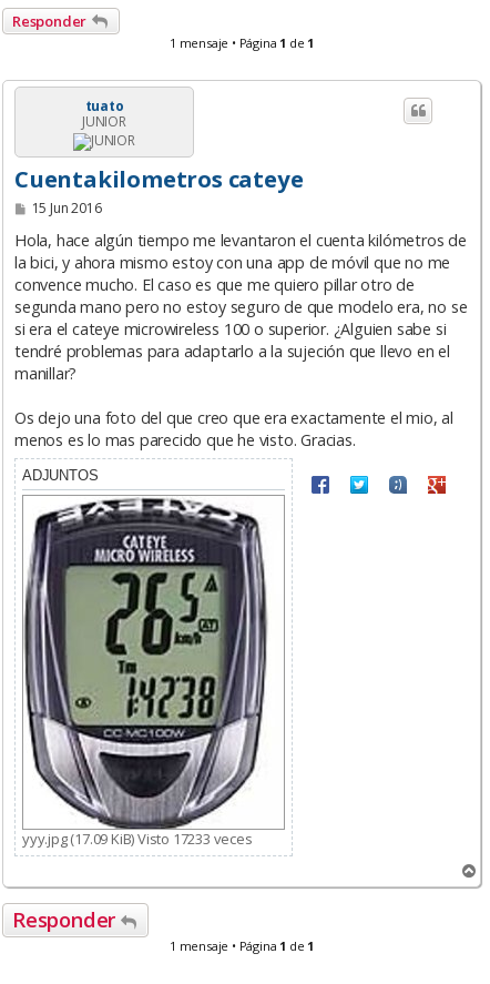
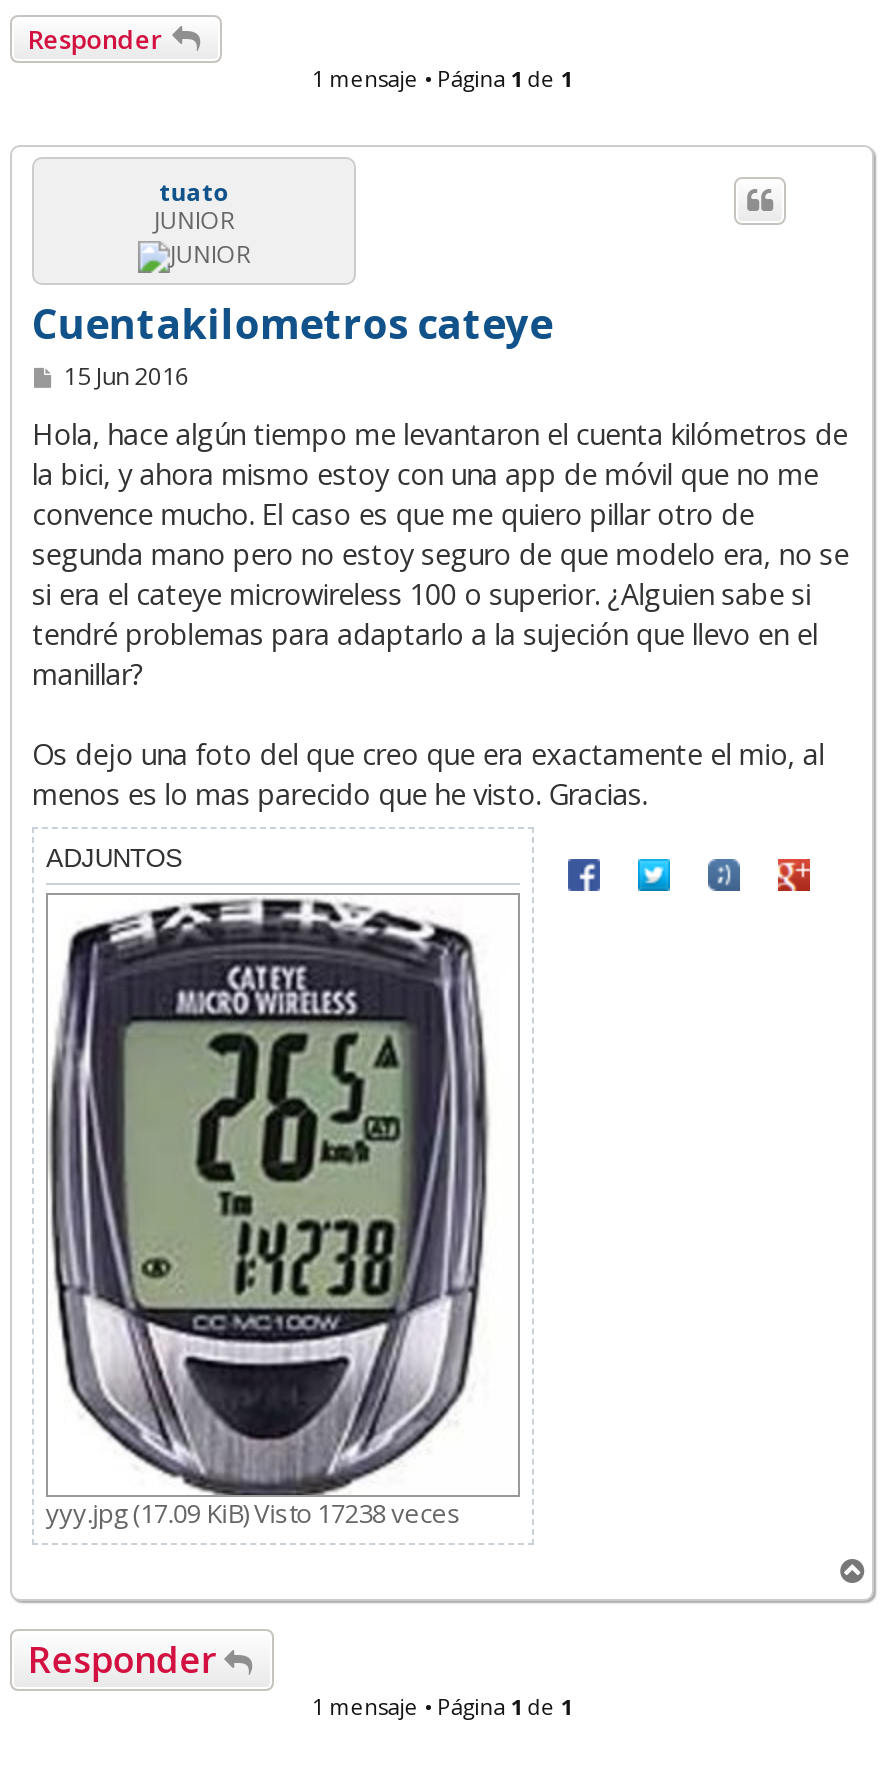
[22,829,252,849] yyy.jpg (17.09 KiB) Visto 17233 veces -> [46,1495,461,1531] yyy.jpg (17.09 KiB) Visto 17238 veces

